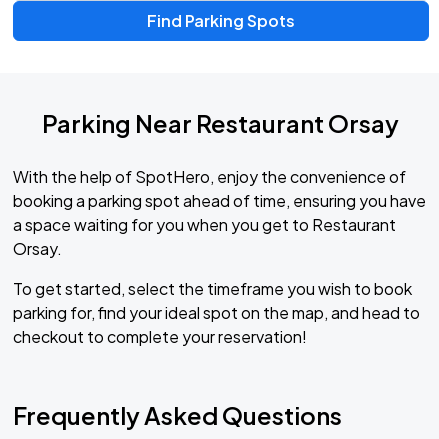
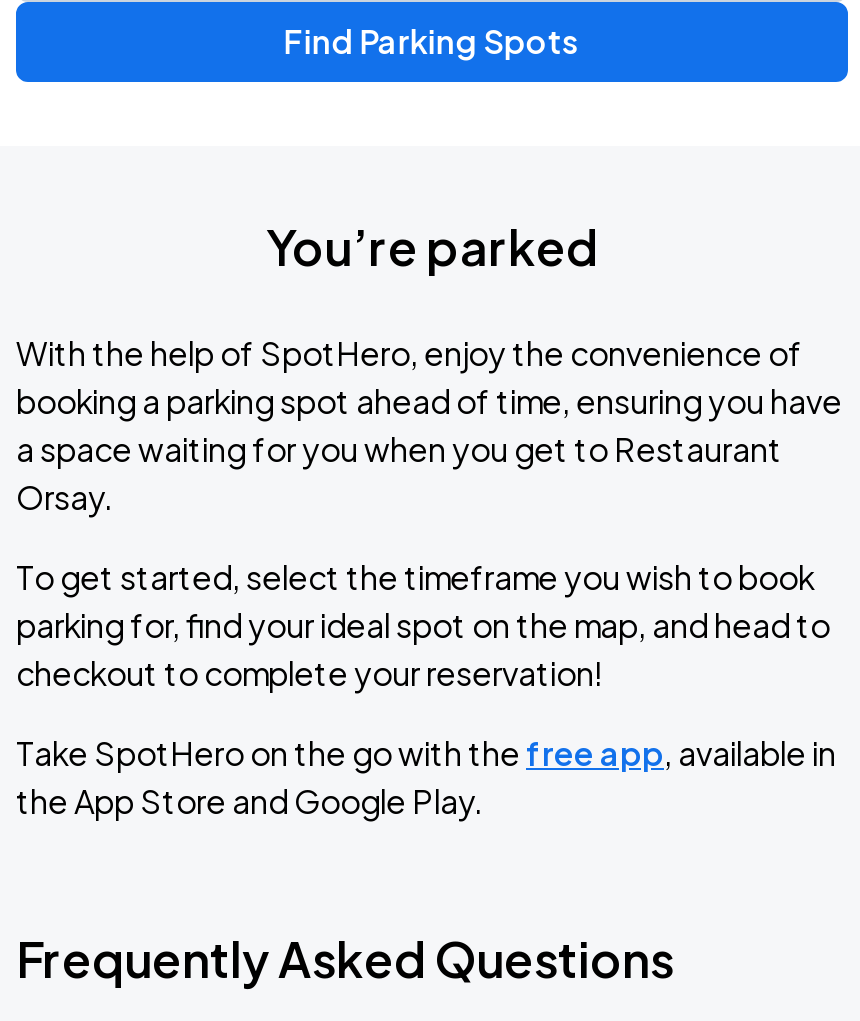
[42,108,399,138] Parking Near Restaurant Orsay -> [266,216,598,276] You’re parked
none -> [16,732,836,822] Take SpotHero on the go with the free app, available in | the App Store and Google Play.

